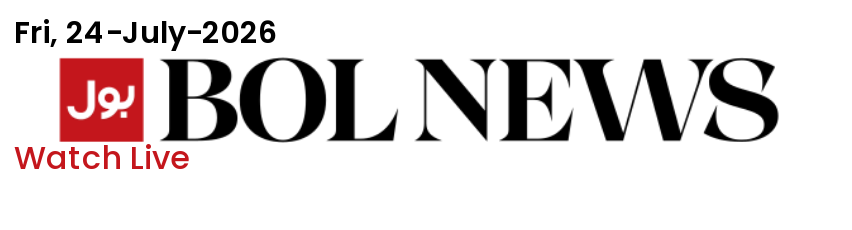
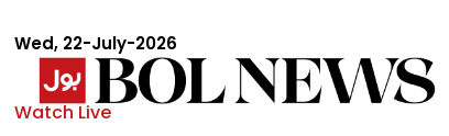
[14,11,278,53] Fri, 24-July-2026 -> [14,32,177,55] Wed, 22-July-2026

